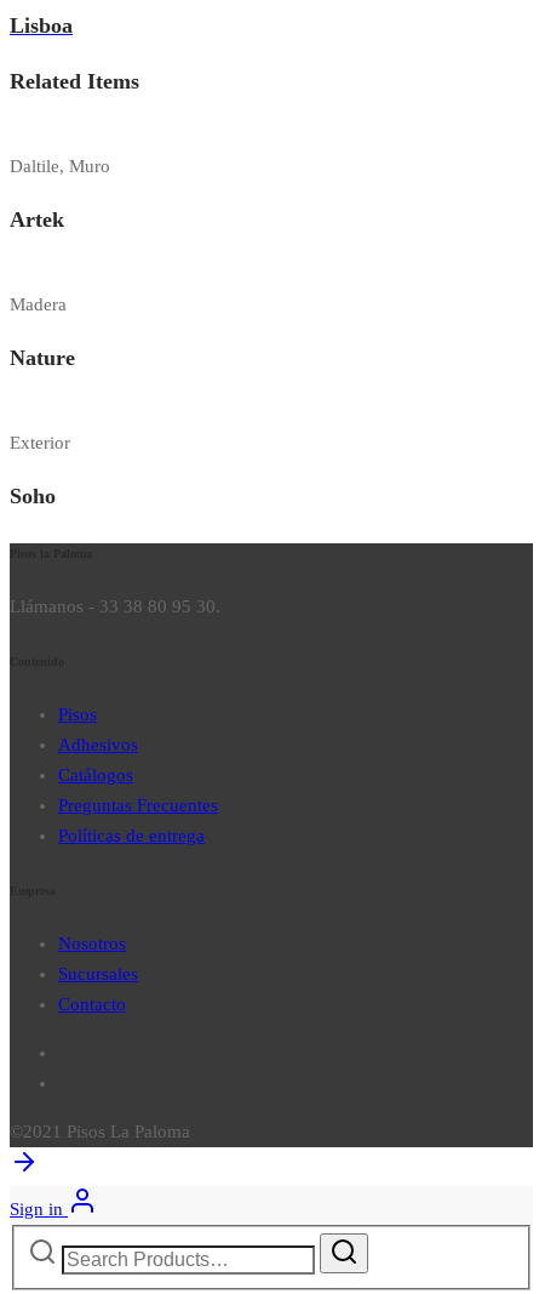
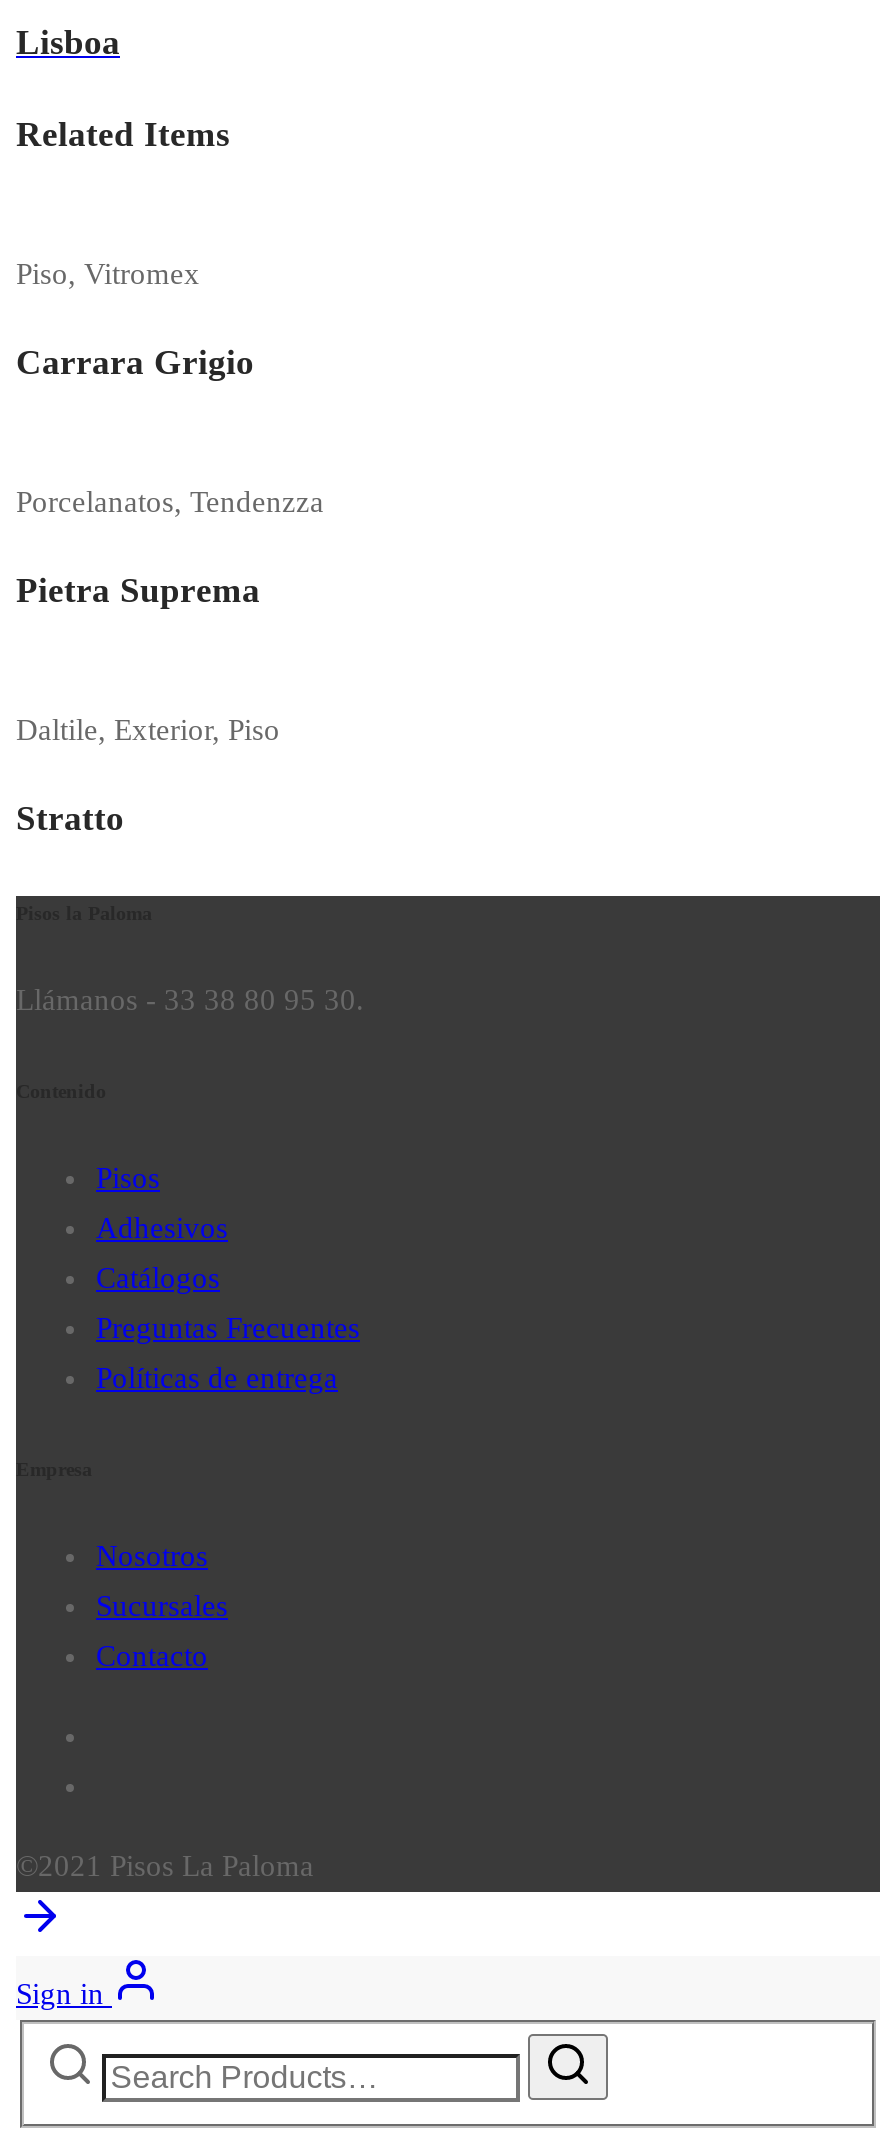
[10,156,110,176] Daltile, Muro -> [16,258,200,290] Piso, Vitromex
[10,208,64,232] Artek -> [16,343,254,383] Carrara Grigio
[10,294,67,314] Madera -> [16,486,324,518] Porcelanatos, Tendenzza
[10,346,75,370] Nature -> [16,571,260,611] Pietra Suprema
[10,433,70,452] Exterior -> [16,714,280,746] Daltile, Exterior, Piso
[10,484,56,509] Soho -> [16,799,124,839] Stratto

